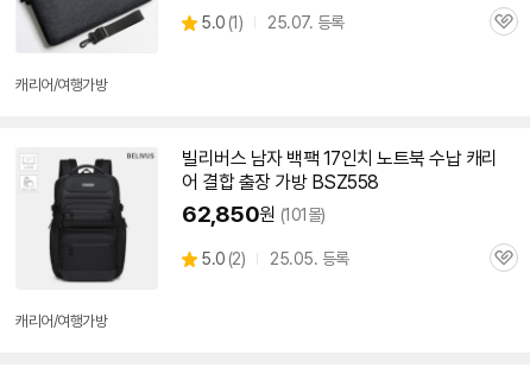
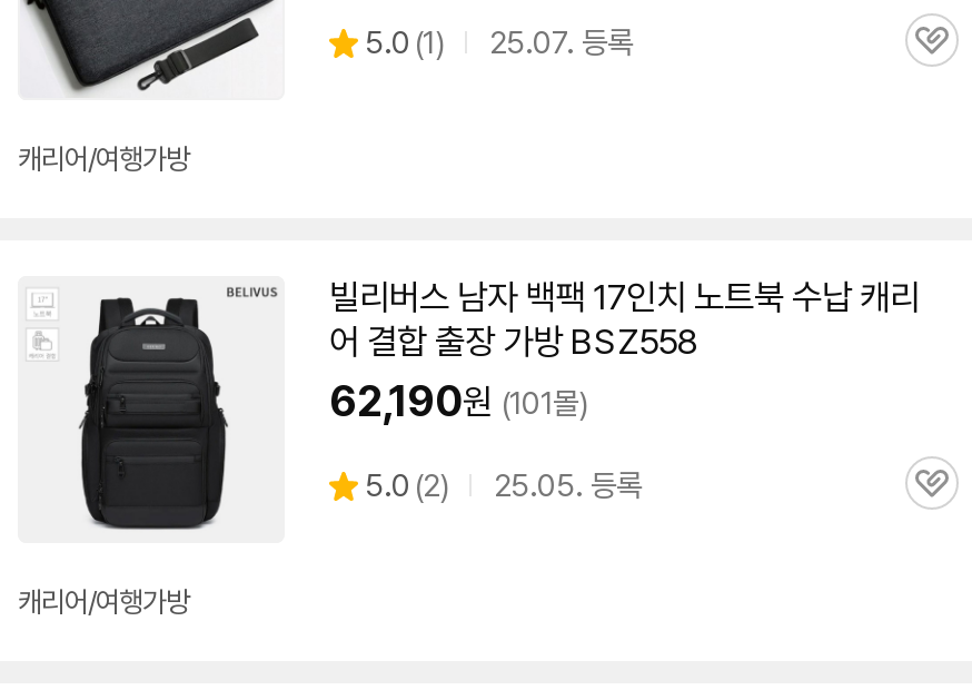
[182,201,325,228] 62,850원 (101몰) -> [329,376,586,427] 62,190원 (101몰)

